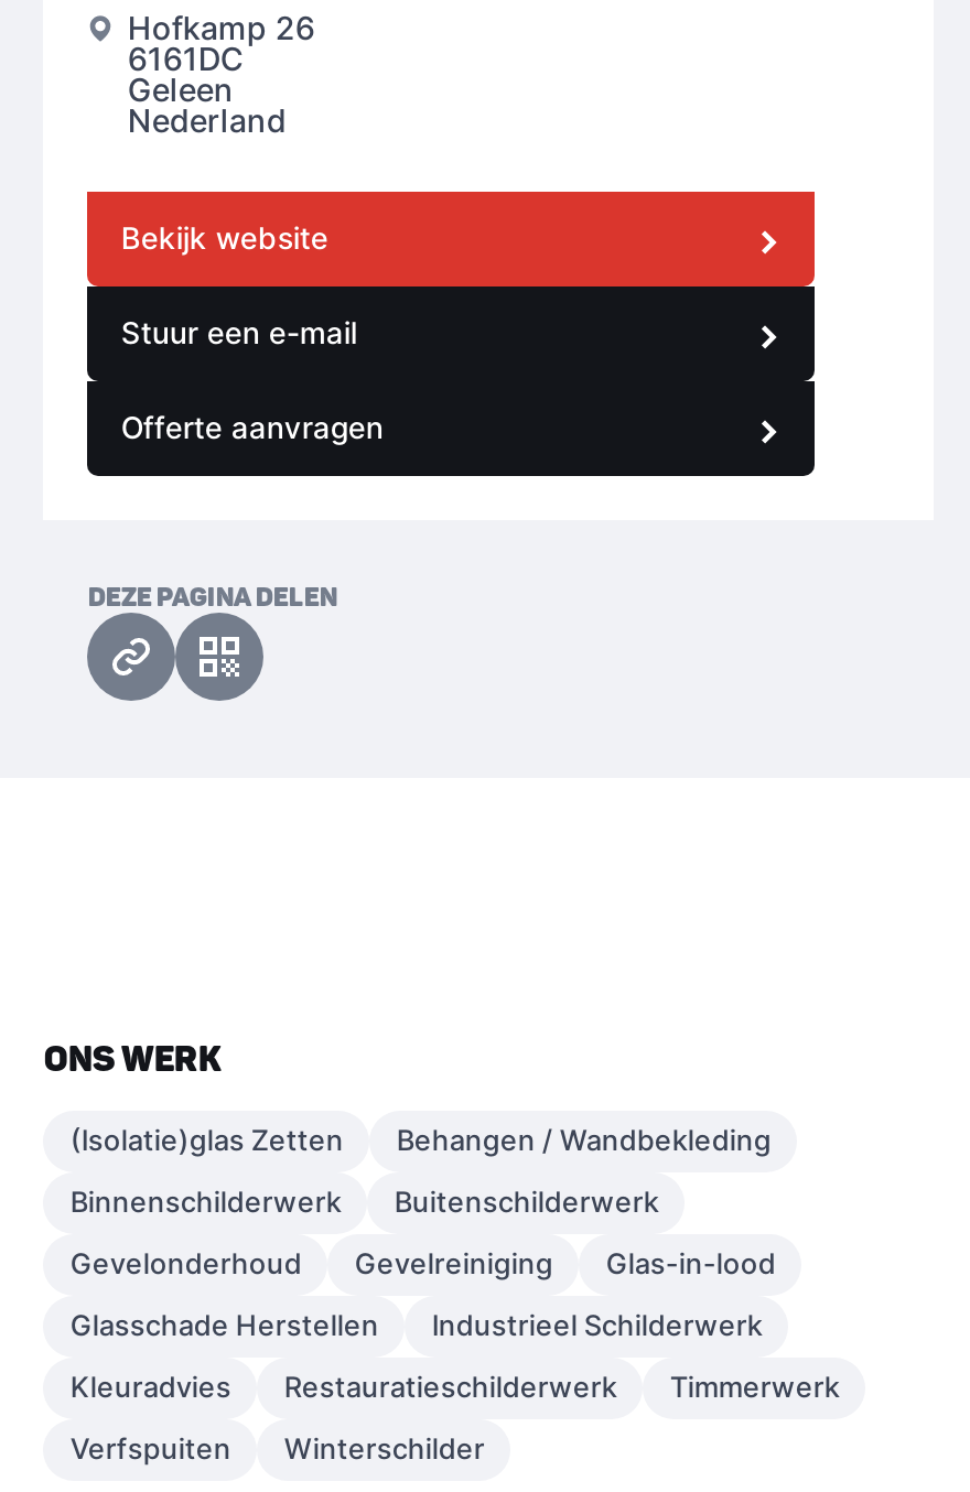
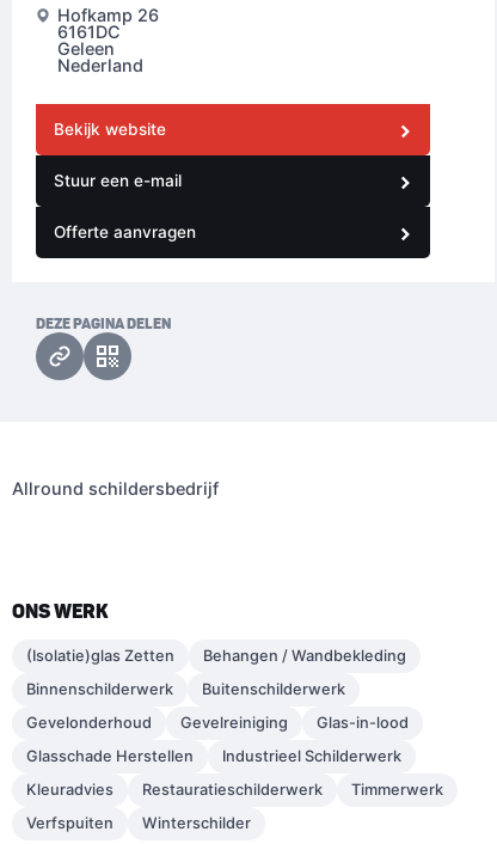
none -> [12,478,219,499] Allround schildersbedrijf

